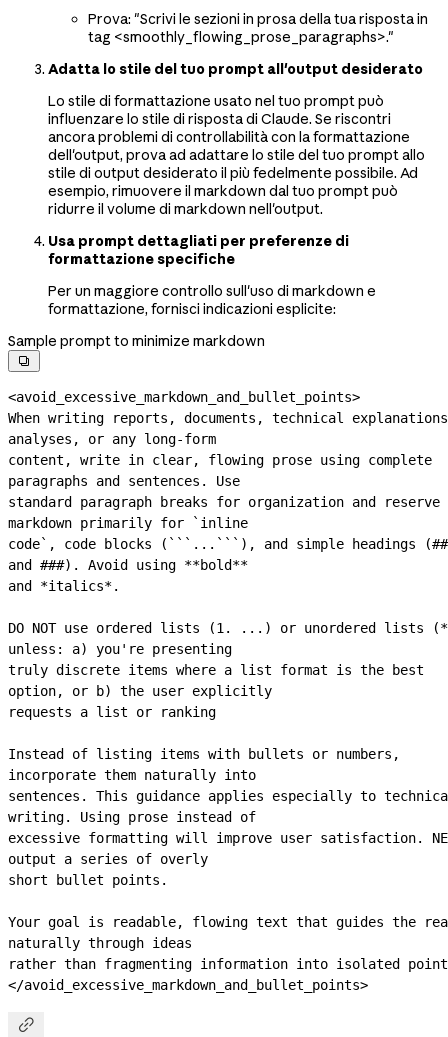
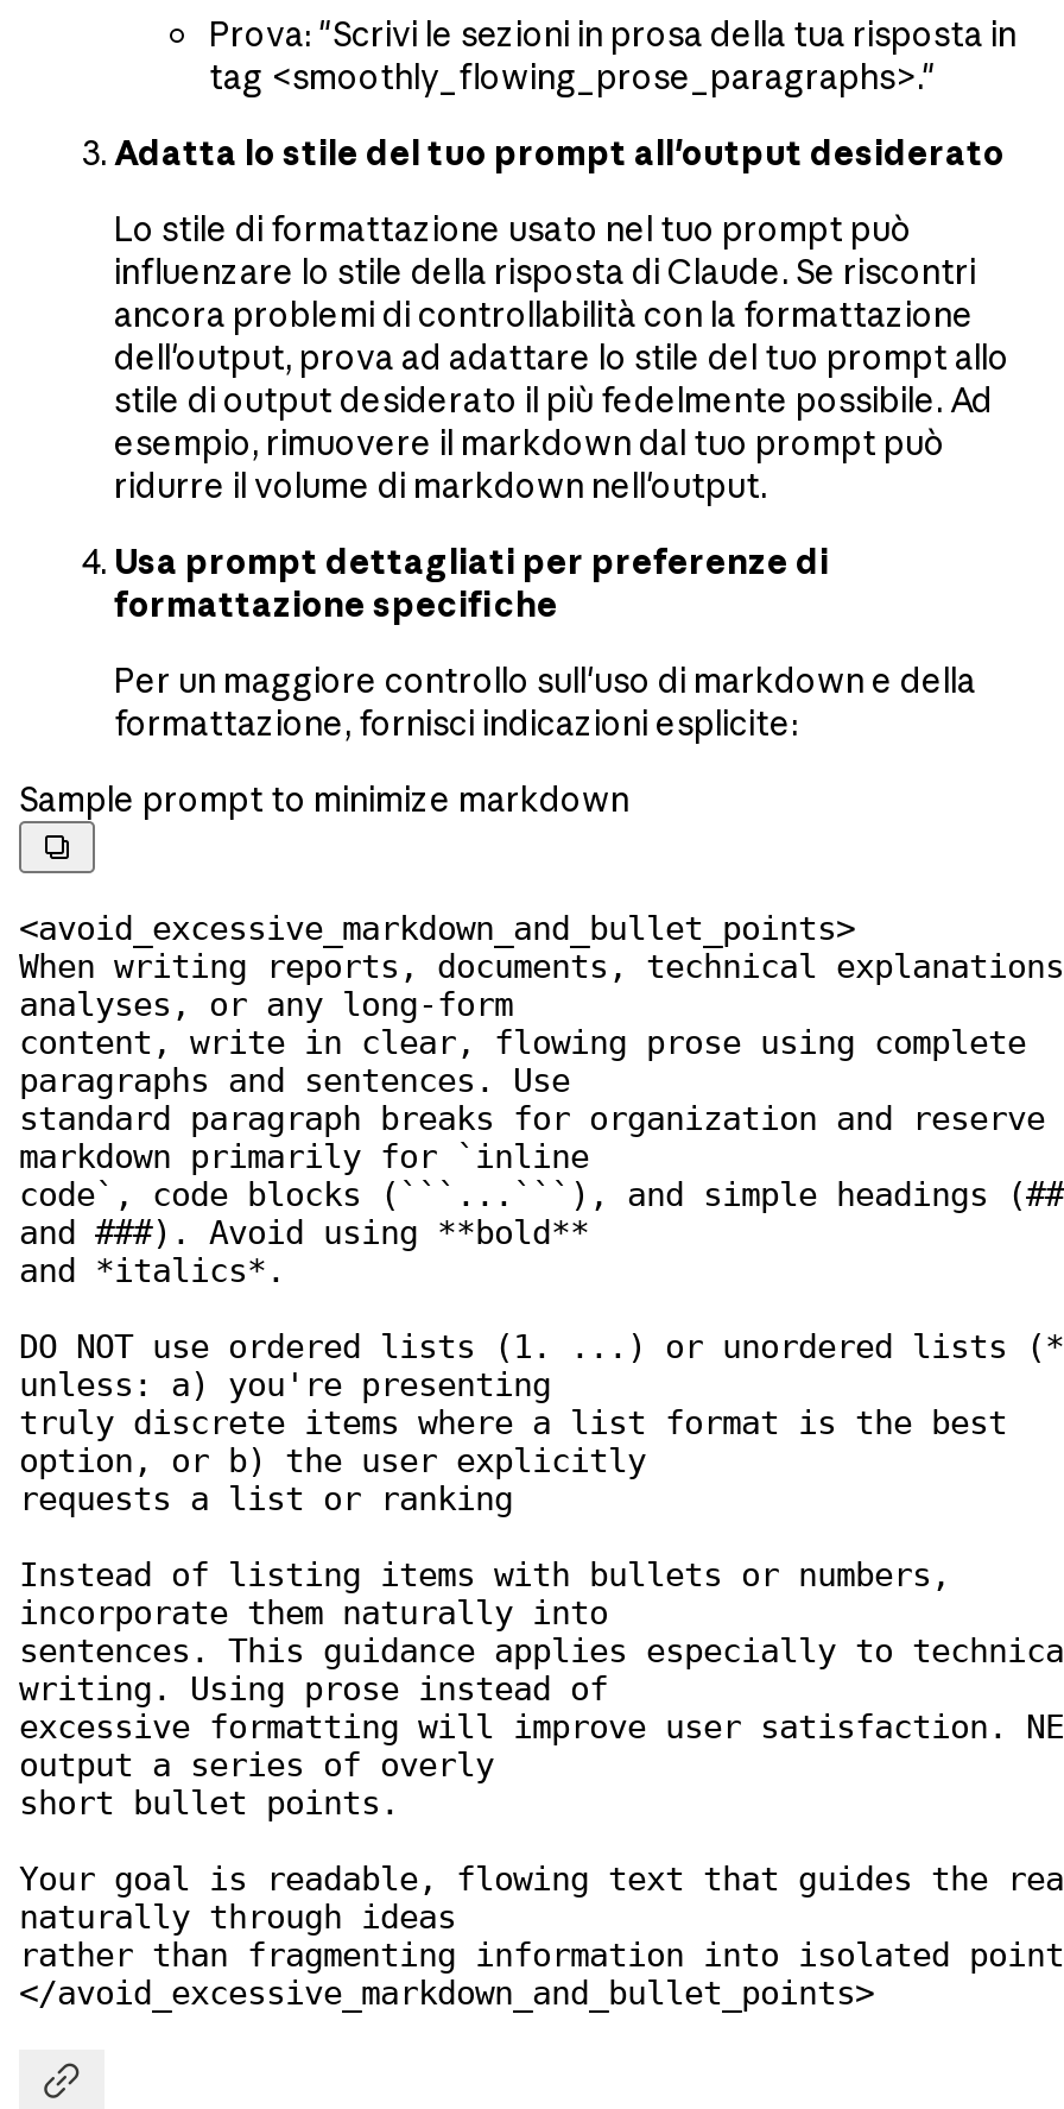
[48,110,391,128] influenzare lo stile di risposta di Claude. Se riscontri -> [114,250,976,293] influenzare lo stile della risposta di Claude. Se riscontri
[48,282,376,300] Per un maggiore controllo sull'uso di markdown e -> [114,659,976,701] Per un maggiore controllo sull'uso di markdown e della

